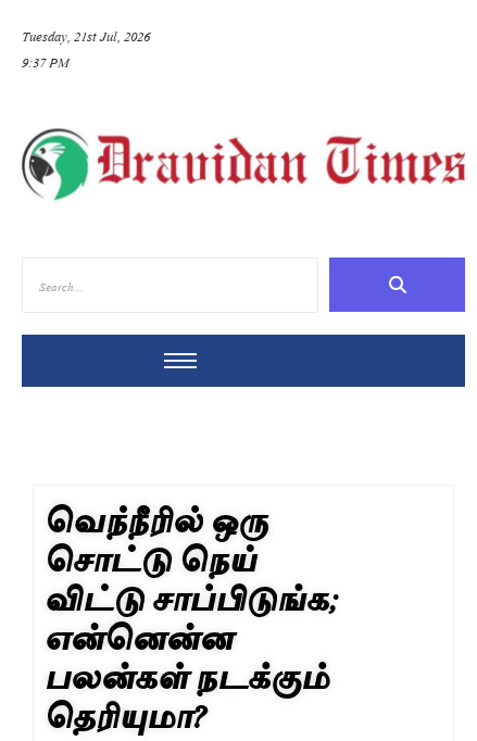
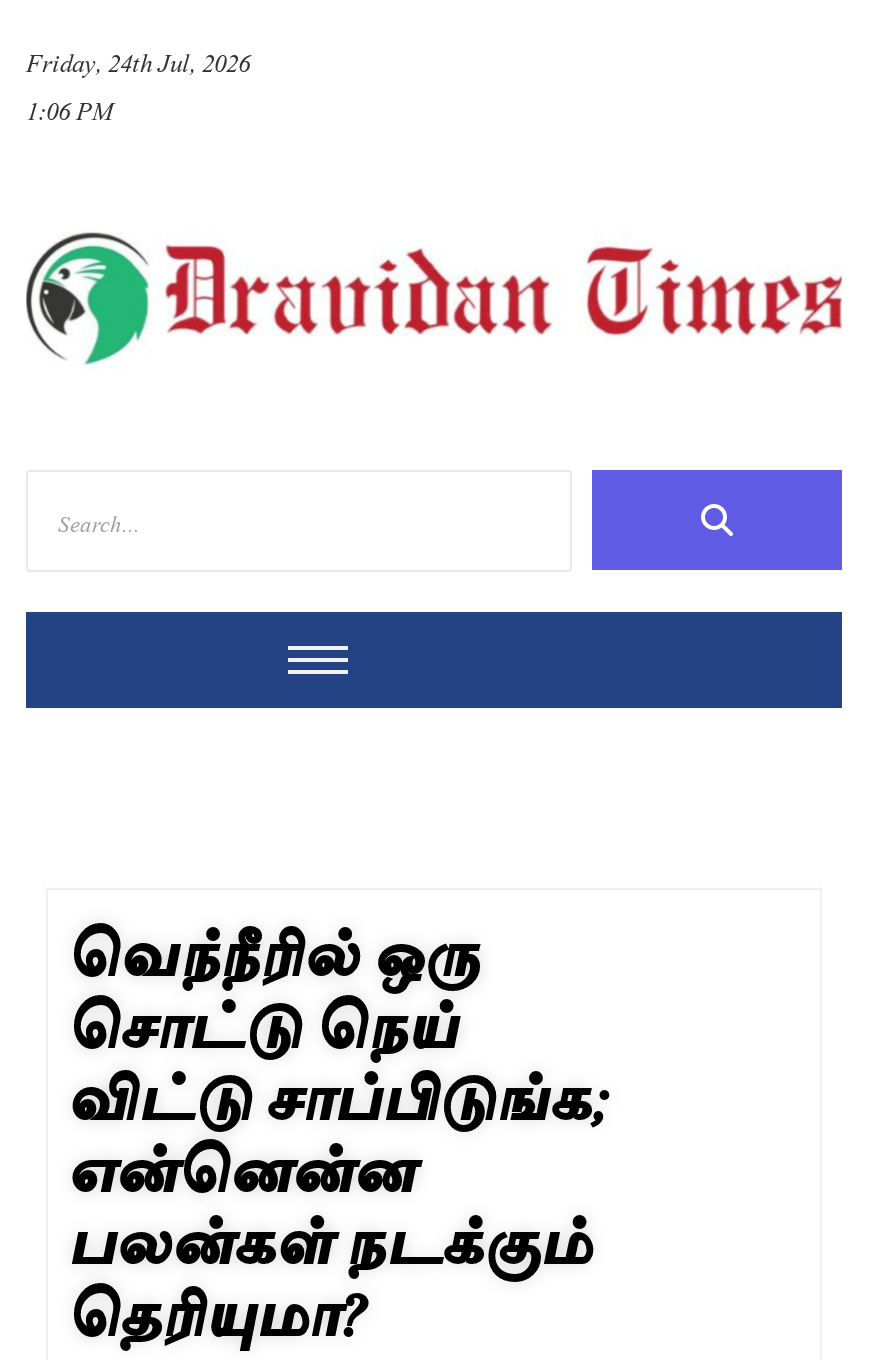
[22,23,150,47] Tuesday, 21st Jul, 2026 -> [26,38,250,82] Friday, 24th Jul, 2026
[22,49,70,73] 9:37 PM -> [26,86,114,130] 1:06 PM

